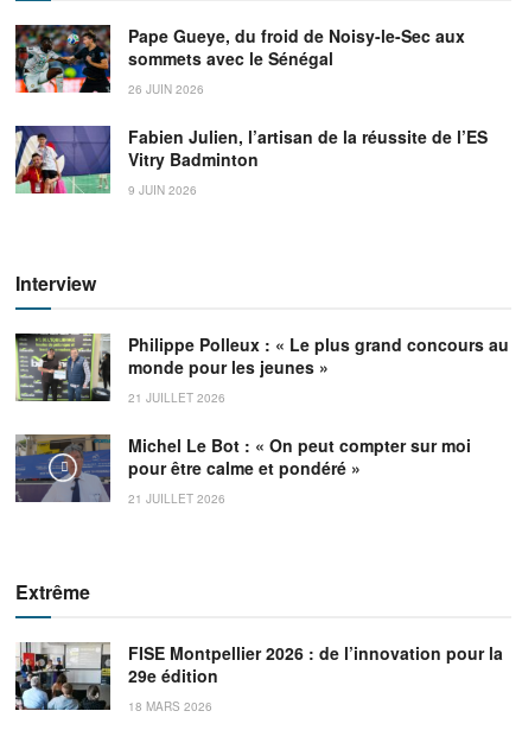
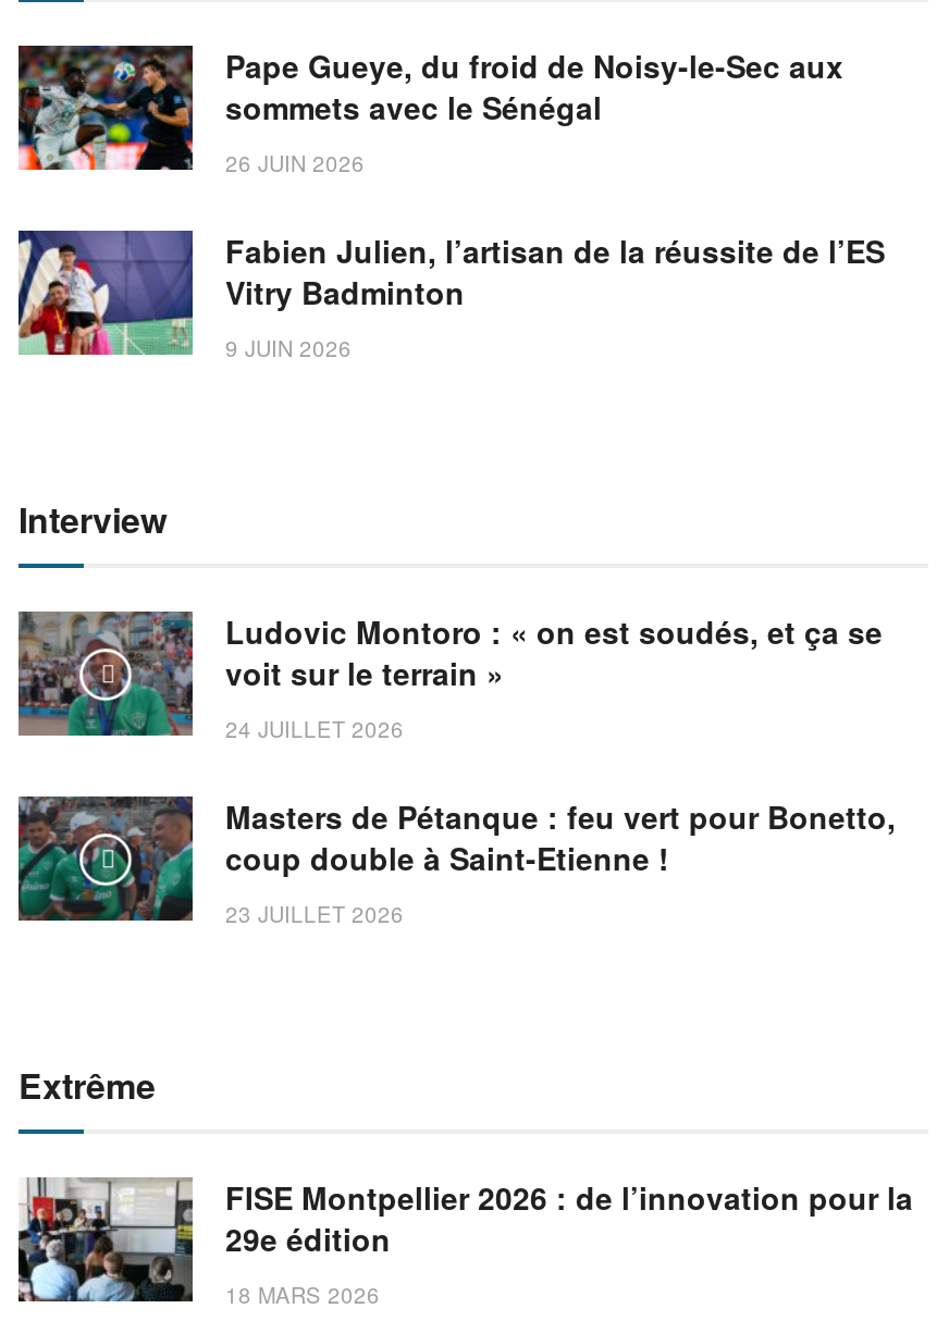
[14,332,509,406] [image] | Philippe Polleux : « Le plus grand concours au | monde pour les jeunes » | 21 JUILLET 2026 -> [16,609,883,744] [image] | Ludovic Montoro : « on est soudés, et ça se | voit sur le terrain » | 24 JUILLET 2026
[15,433,471,507] [image] | Michel Le Bot : « On peut compter sur moi | pour être calme et pondéré » | 21 JUILLET 2026 -> [16,794,896,929] [image] | Masters de Pétanque : feu vert pour Bonetto, | coup double à Saint-Etienne ! | 23 JUILLET 2026

